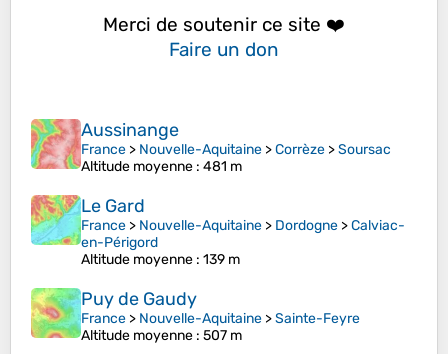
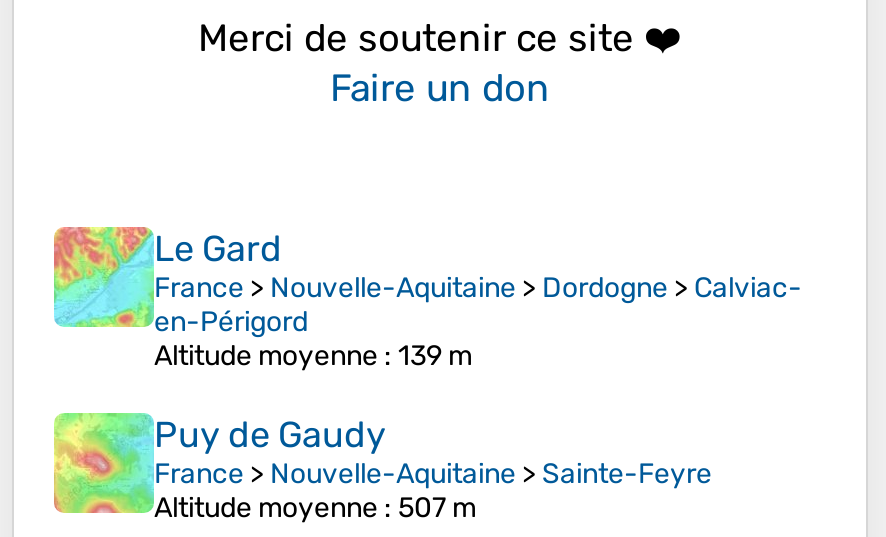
[30,118,391,175] [image] | Aussinange | France > Nouvelle-Aquitaine > Corrèze > Soursac | Altitude moyenne: 481 m -> none

